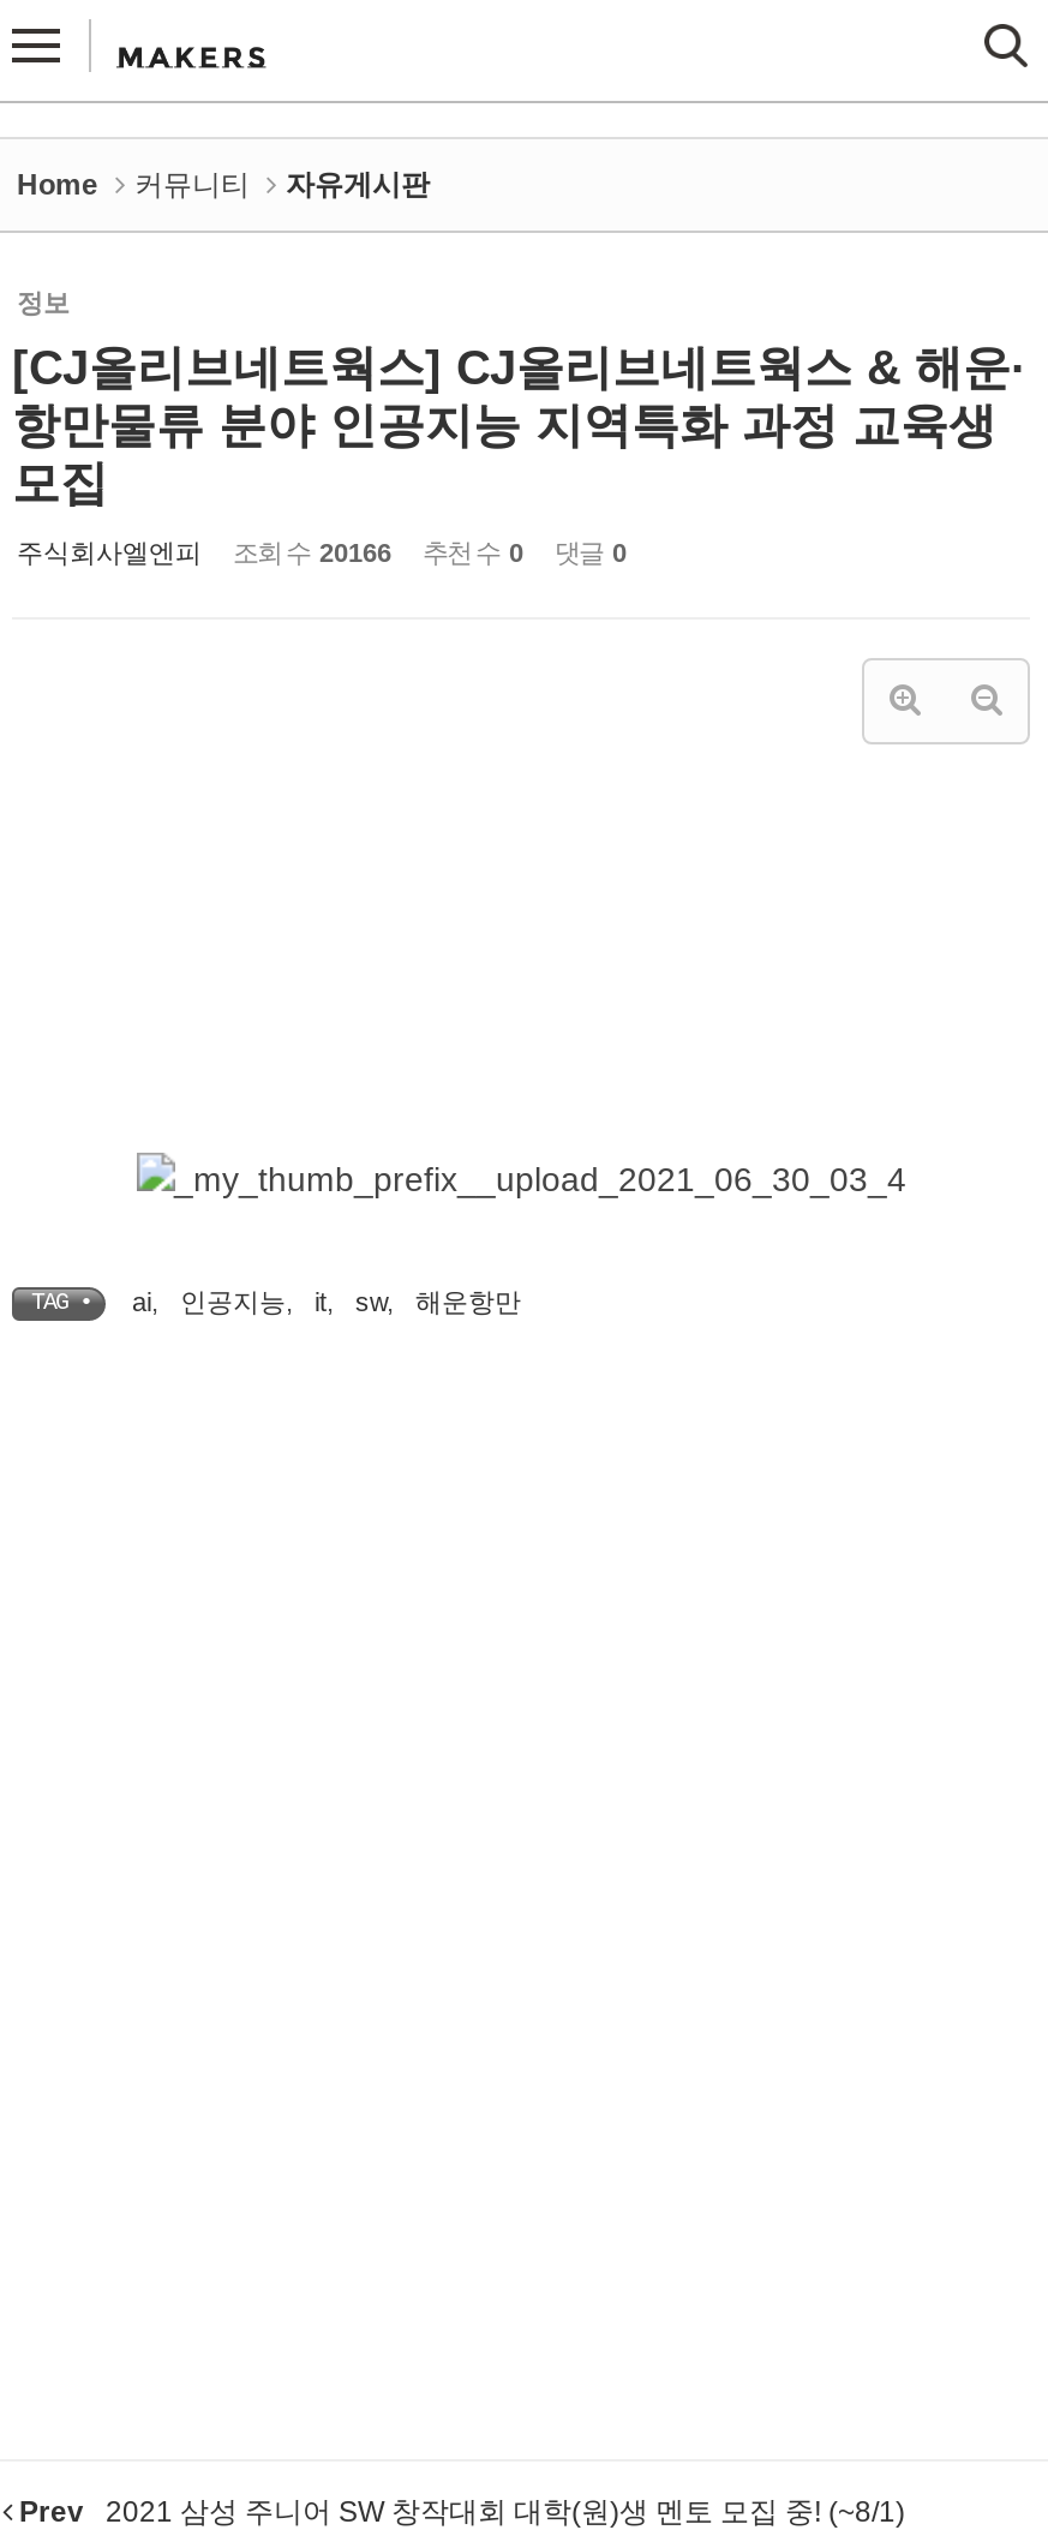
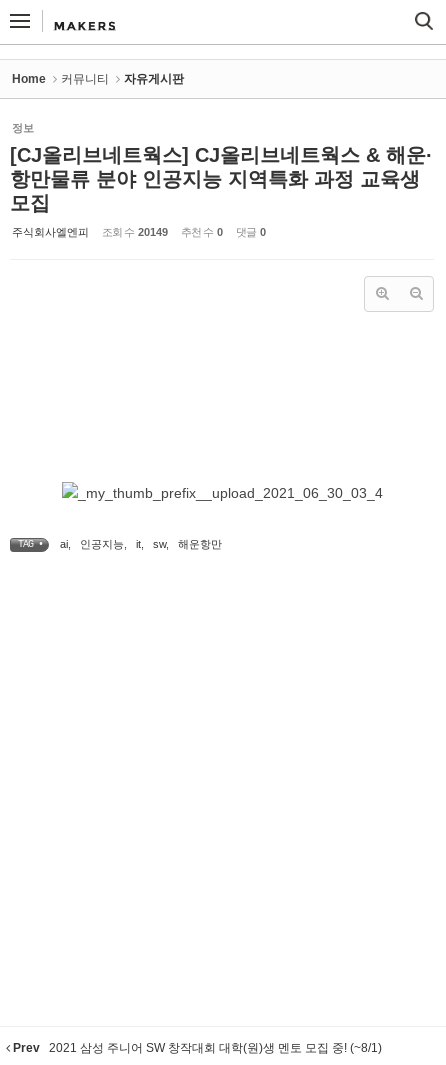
[17,538,627,567] 주식회사엘엔피 조회 수 20166 추천 수 0 댓글 0 -> [12,226,266,238] 주식회사엘엔피 조회 수 20149 추천 수 0 댓글 0

